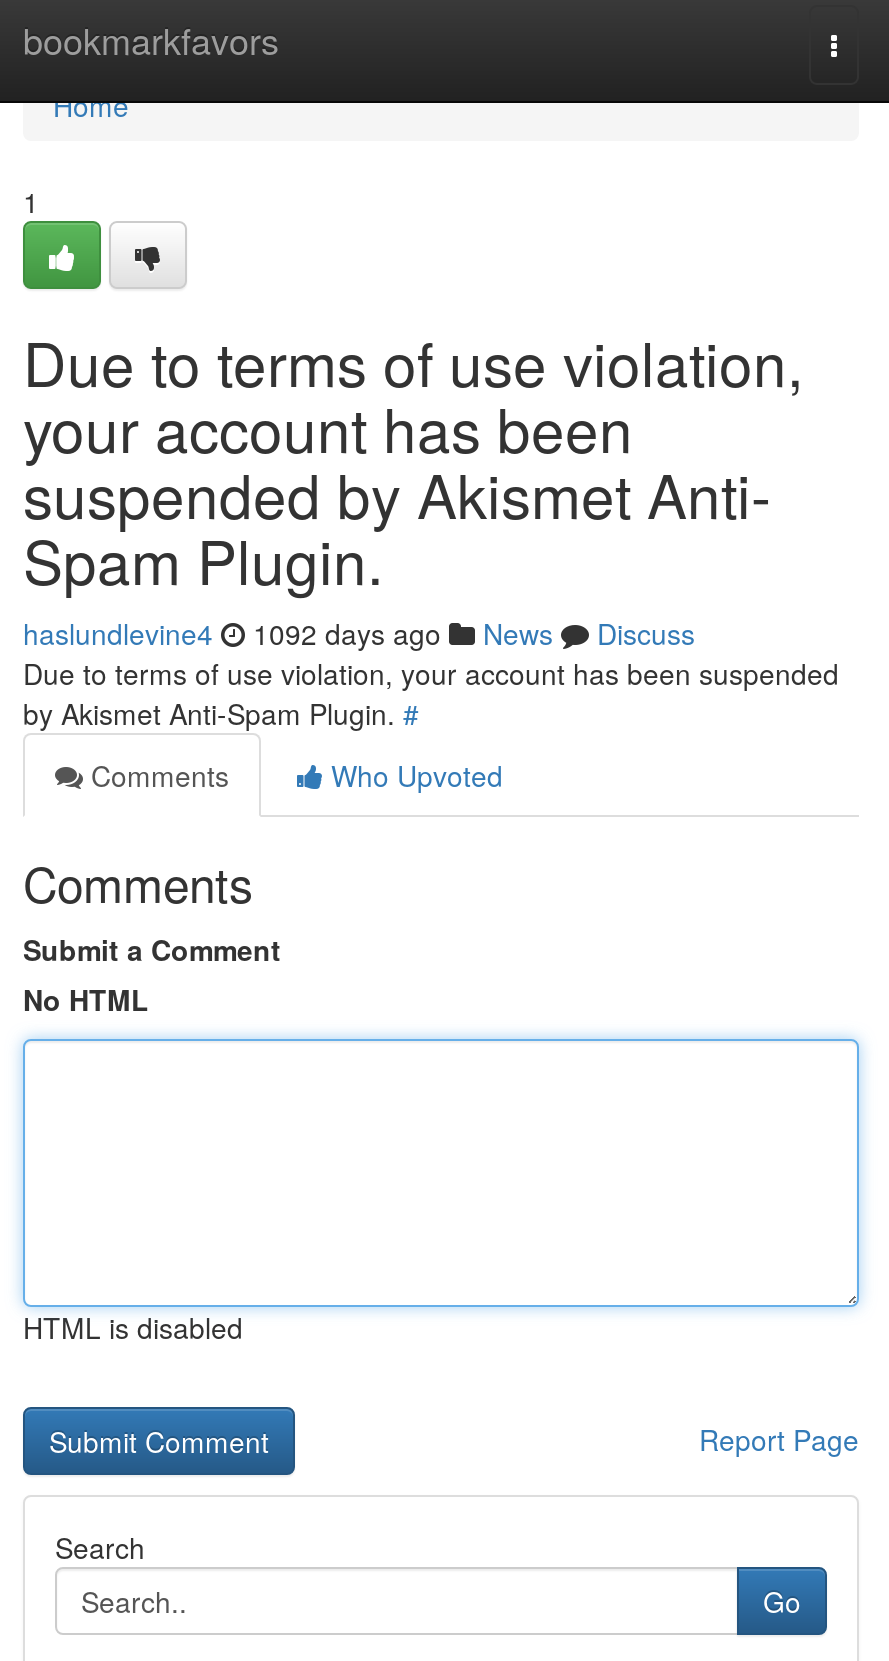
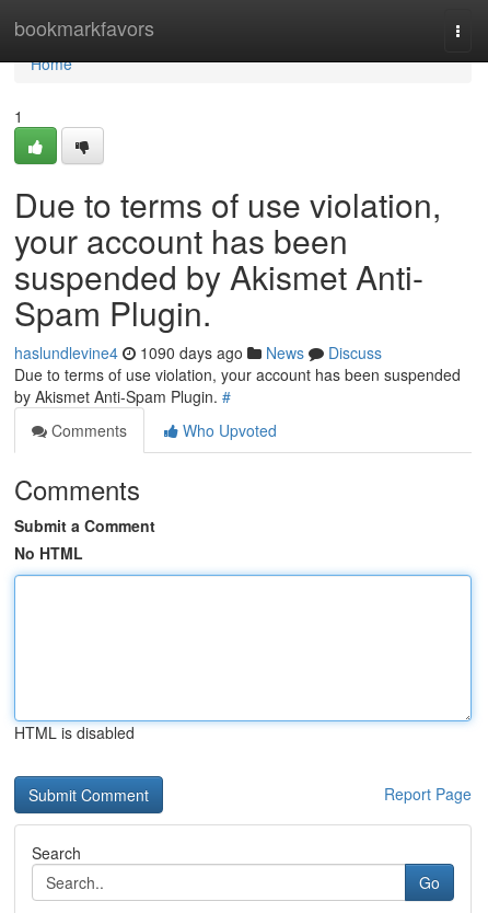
[23,613,695,653] haslundlevine4 1092 days ago News Discuss -> [14,342,382,363] haslundlevine4 1090 days ago News Discuss

